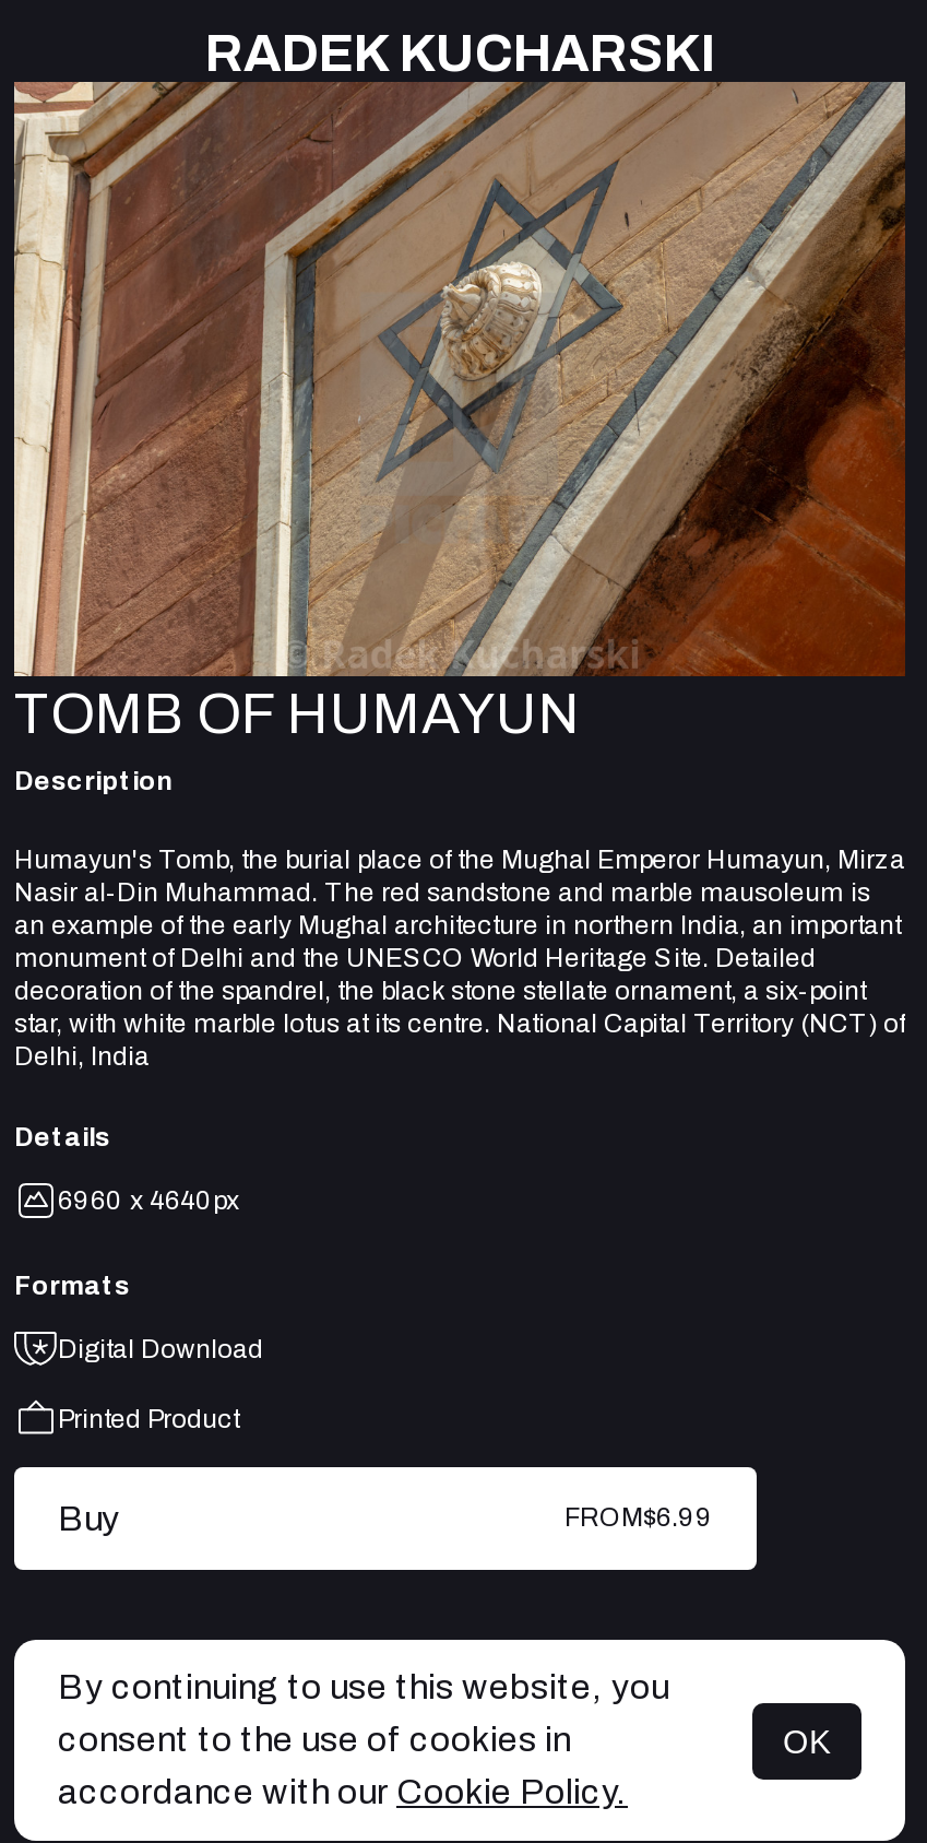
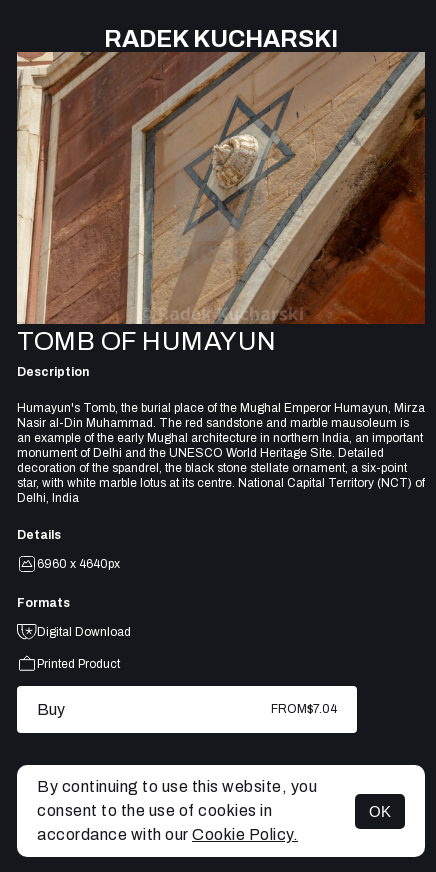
[564,1503,713,1534] FROM$6.99 -> [271,702,337,716] FROM$7.04

